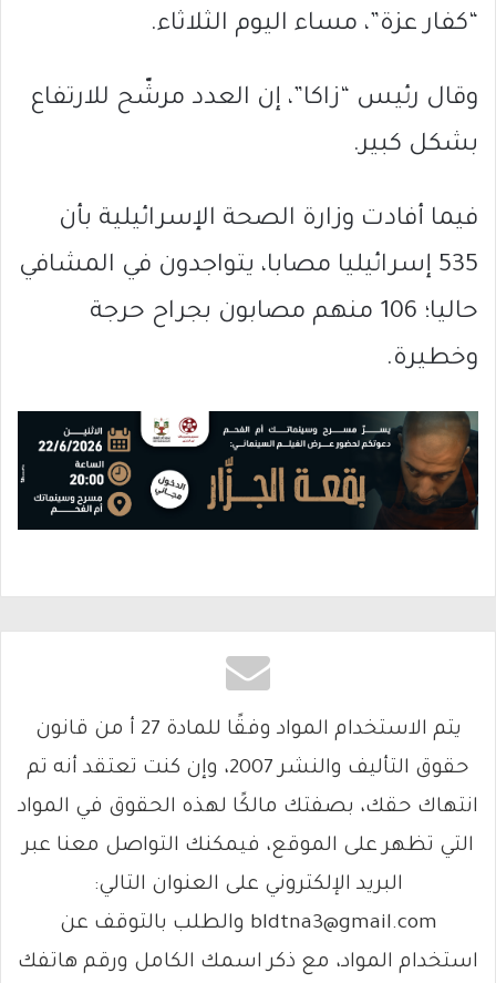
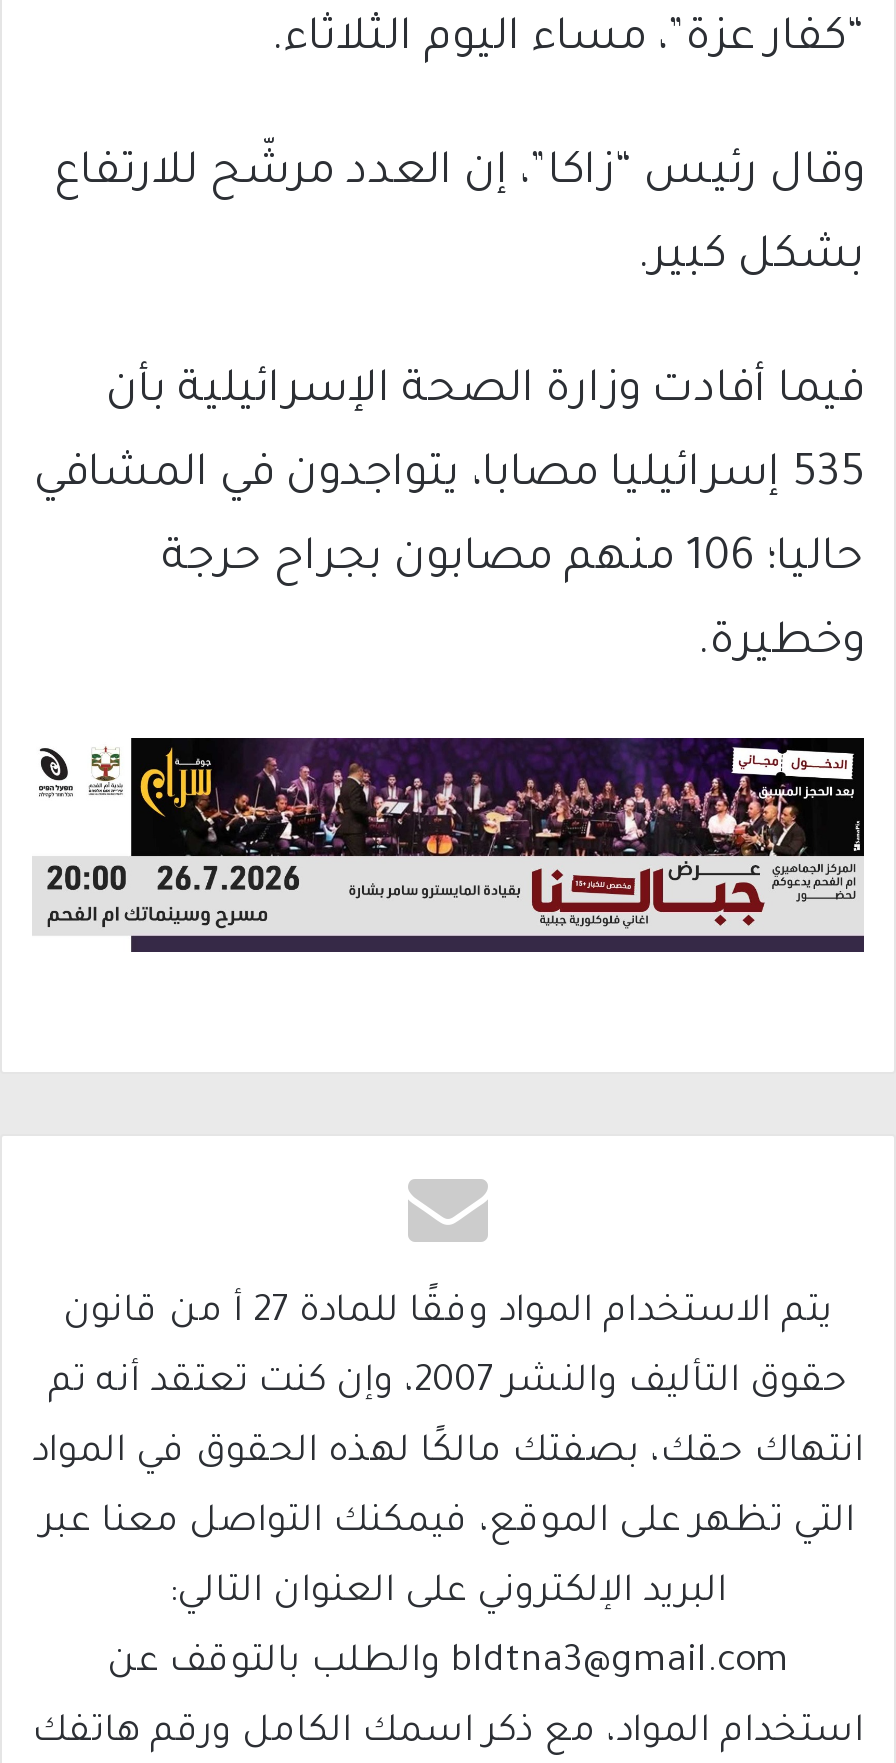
[17,410,479,531] [image] -> [32,736,866,952] [image]

